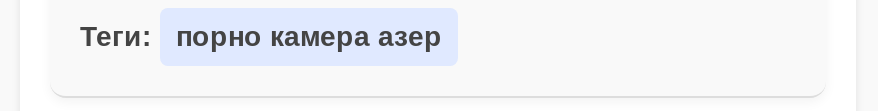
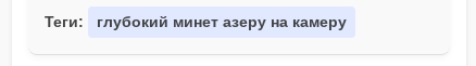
[176,20,442,52] порно камера азер -> [97,13,347,31] глубокий минет азеру на камеру

